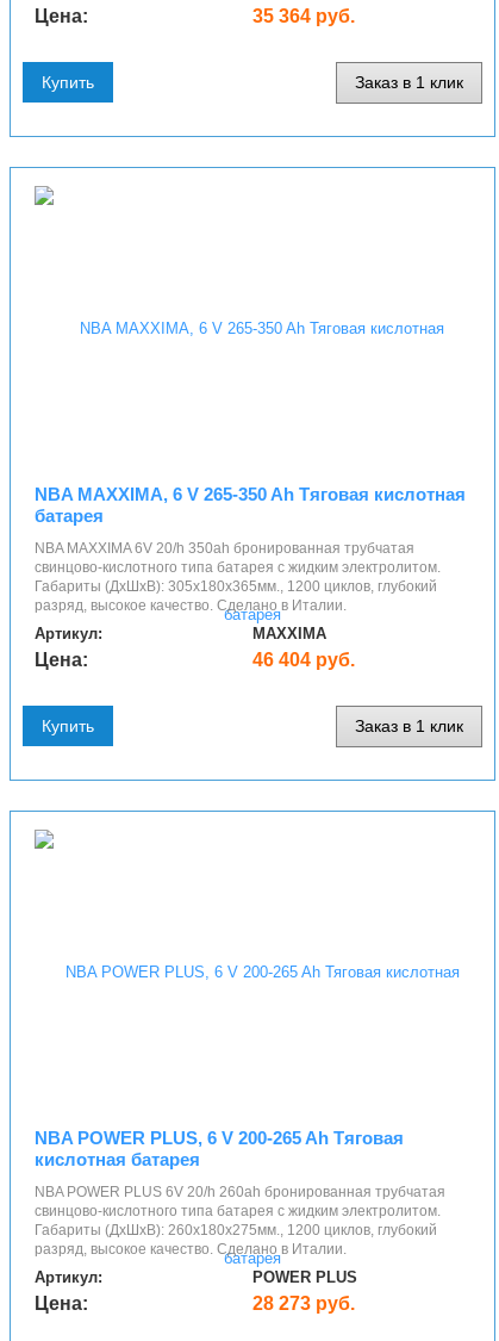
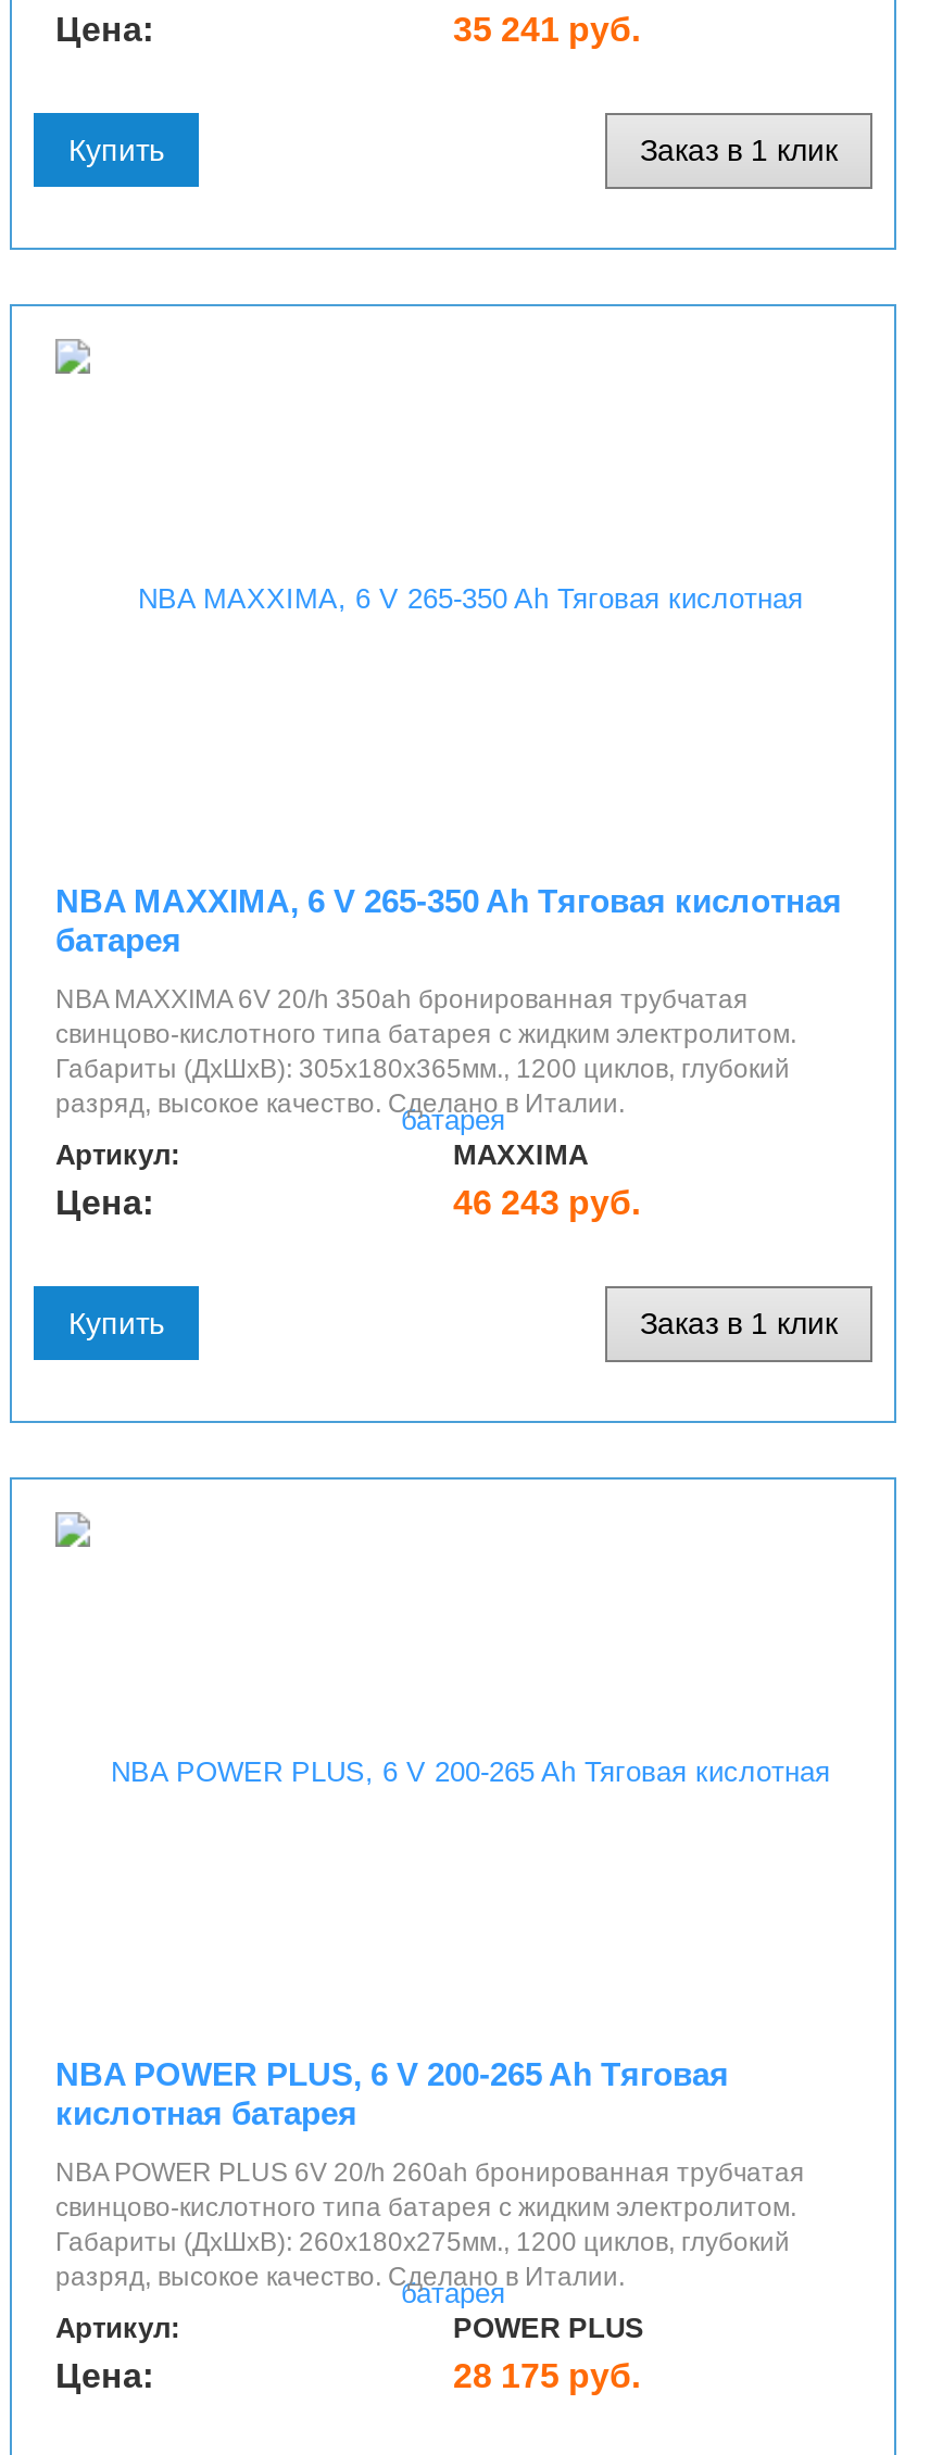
[252,6,355,26] 35 364 руб. -> [453,11,640,48] 35 241 руб.
[252,649,355,670] 46 404 руб. -> [453,1184,640,1221] 46 243 руб.
[252,1293,355,1313] 28 273 руб. -> [453,2356,640,2393] 28 175 руб.

